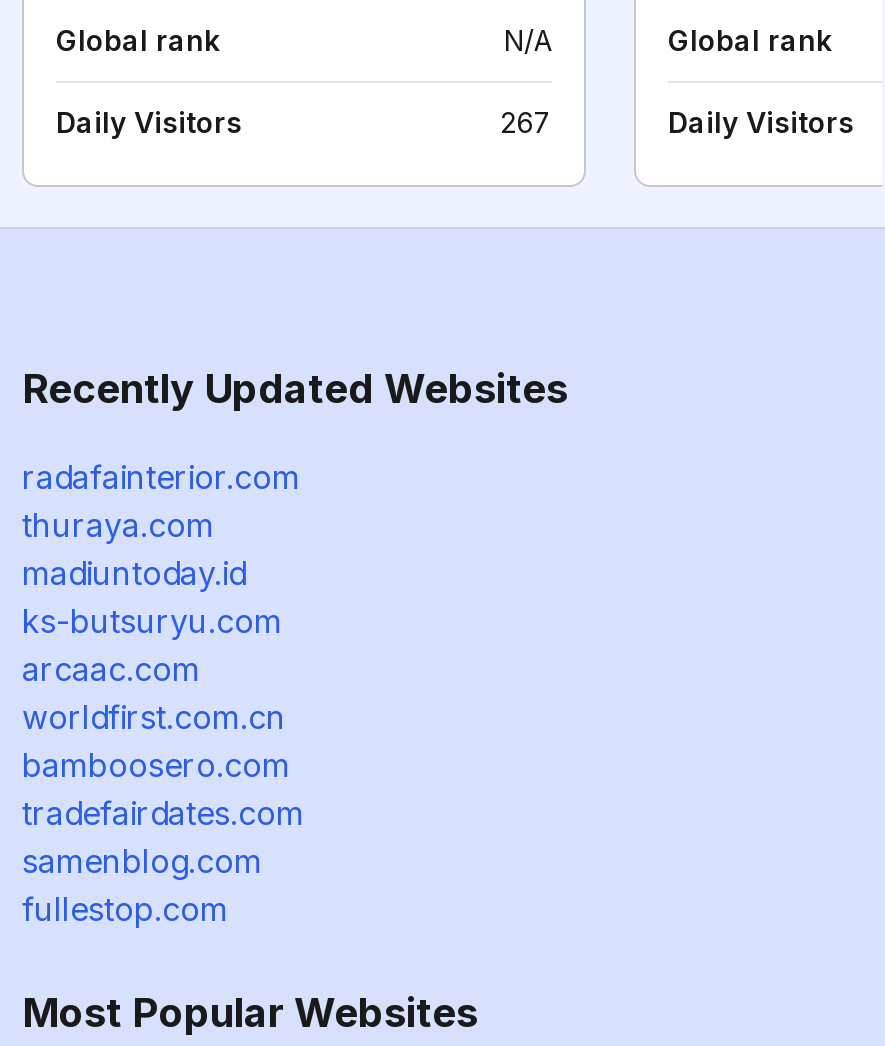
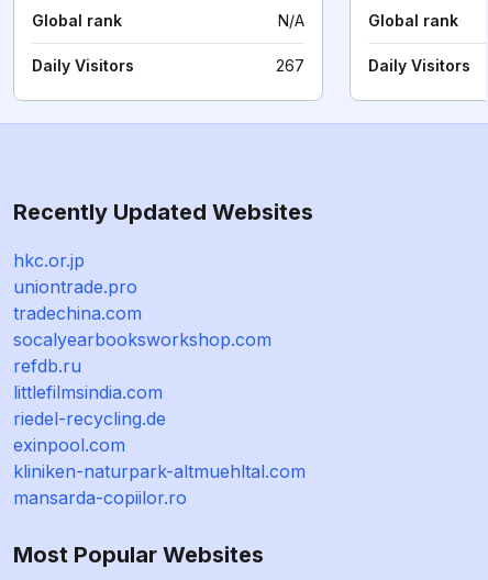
[22,457,304,929] radafainterior.com | thuraya.com | madiuntoday.id | ks-butsuryu.com | arcaac.com | worldfirst.com.cn | bamboosero.com | tradefairdates.com | samenblog.com | fullestop.com -> [13,249,306,509] hkc.or.jp | uniontrade.pro | tradechina.com | socalyearbooksworkshop.com | refdb.ru | littlefilmsindia.com | riedel-recycling.de | exinpool.com | kliniken-naturpark-altmuehltal.com | mansarda-copiilor.ro

